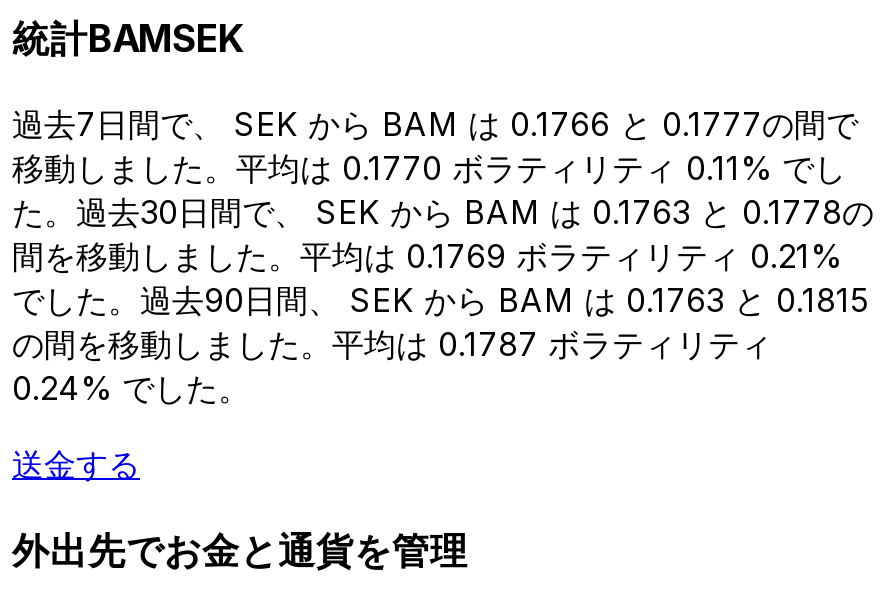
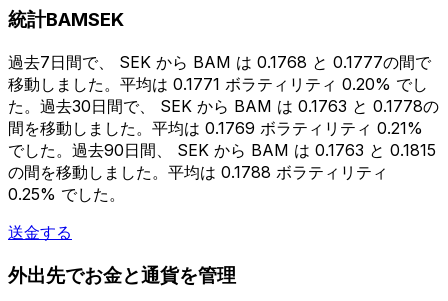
[12,104,858,144] 過去7日間で、 SEK から BAM は 0.1766 と 0.1777の間で -> [8,52,431,72] 過去7日間で、 SEK から BAM は 0.1768 と 0.1777の間で
[12,148,846,188] 移動しました。平均は 0.1770 ボラティリティ 0.11% でし -> [8,74,428,94] 移動しました。平均は 0.1771 ボラティリティ 0.20% でし
[12,324,772,364] の間を移動しました。平均は 0.1787 ボラティリティ -> [8,162,388,182] の間を移動しました。平均は 0.1788 ボラティリティ
[12,368,250,408] 0.24% でした。 -> [8,184,125,204] 0.25% でした。

